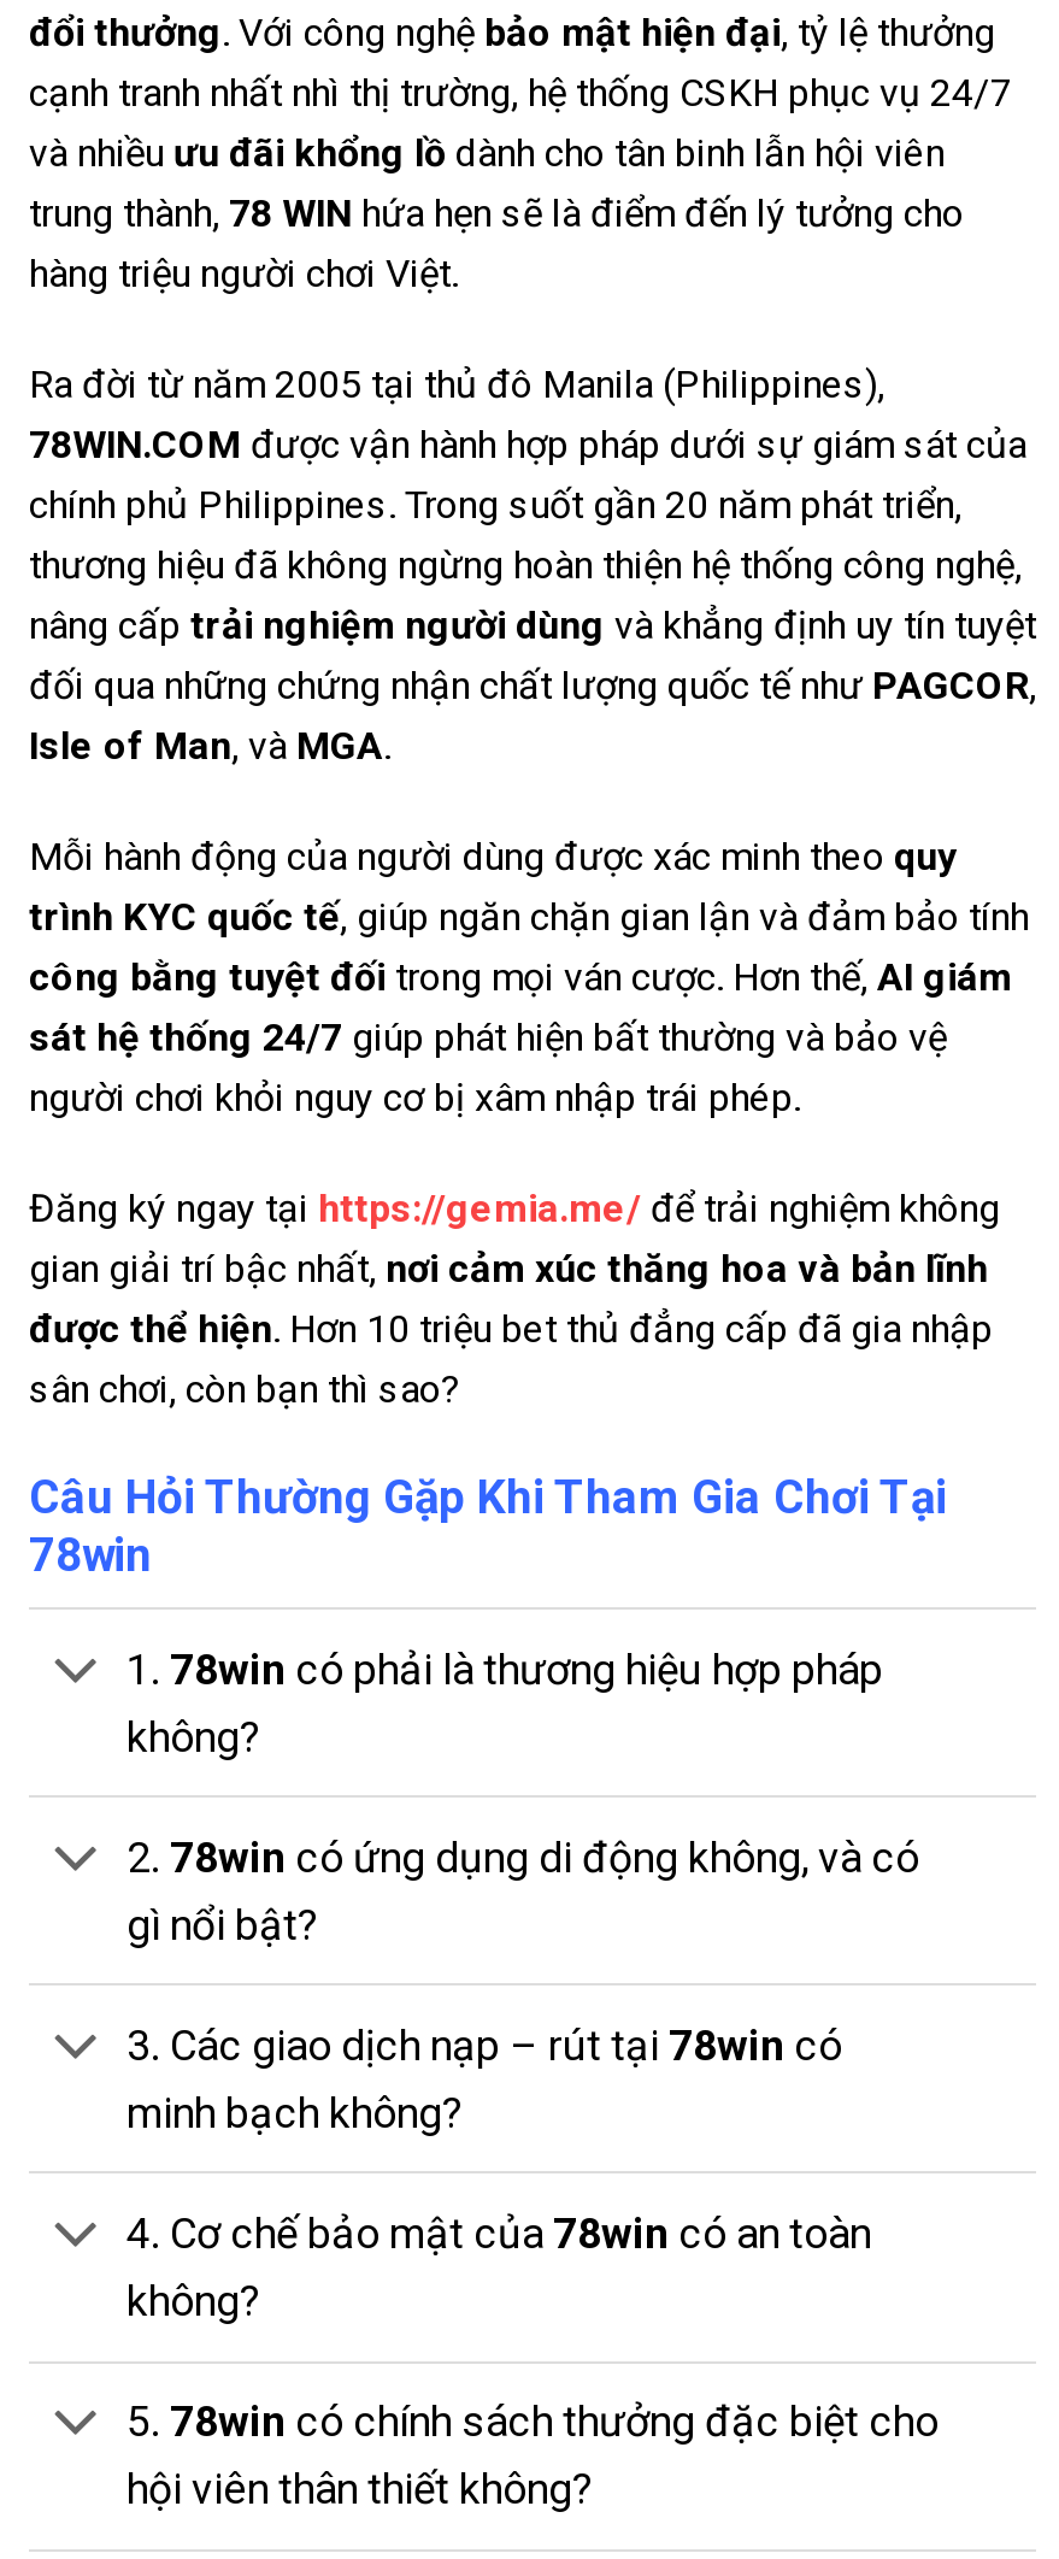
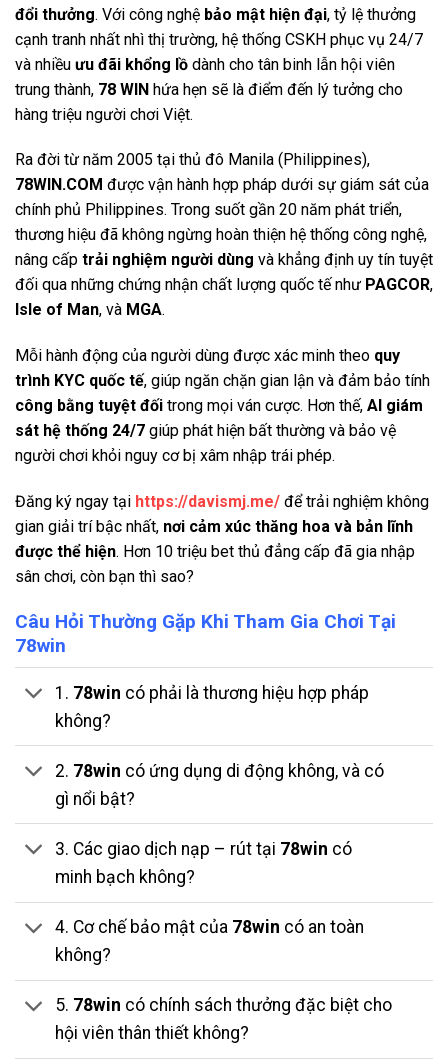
[29,1185,1000,1231] Đăng ký ngay tại https://gemia.me/ để trải nghiệm không -> [15,492,429,511] Đăng ký ngay tại https://davismj.me/ để trải nghiệm không

